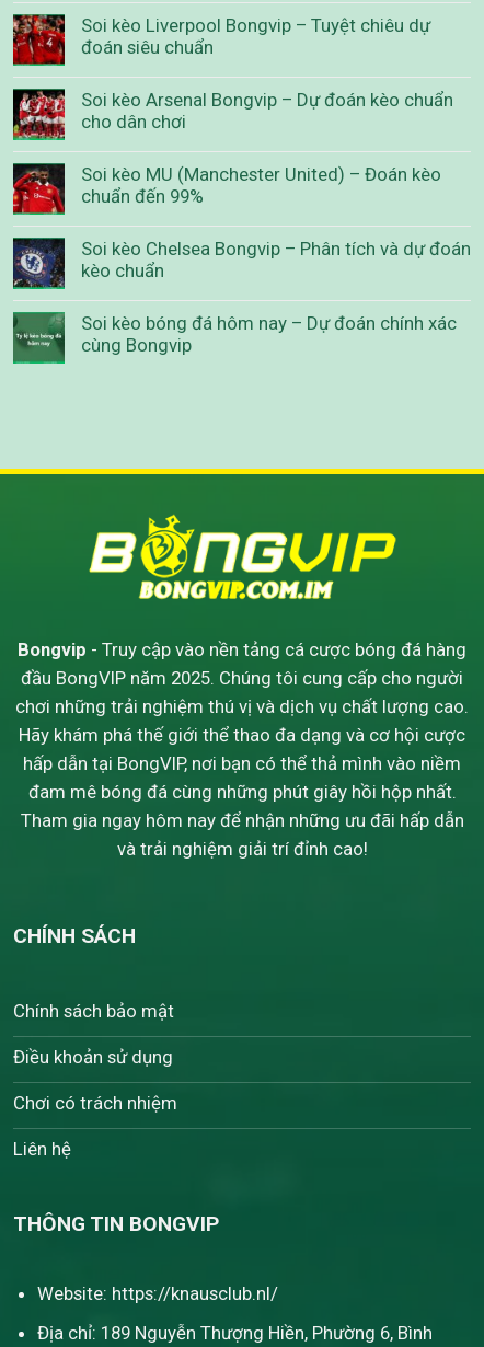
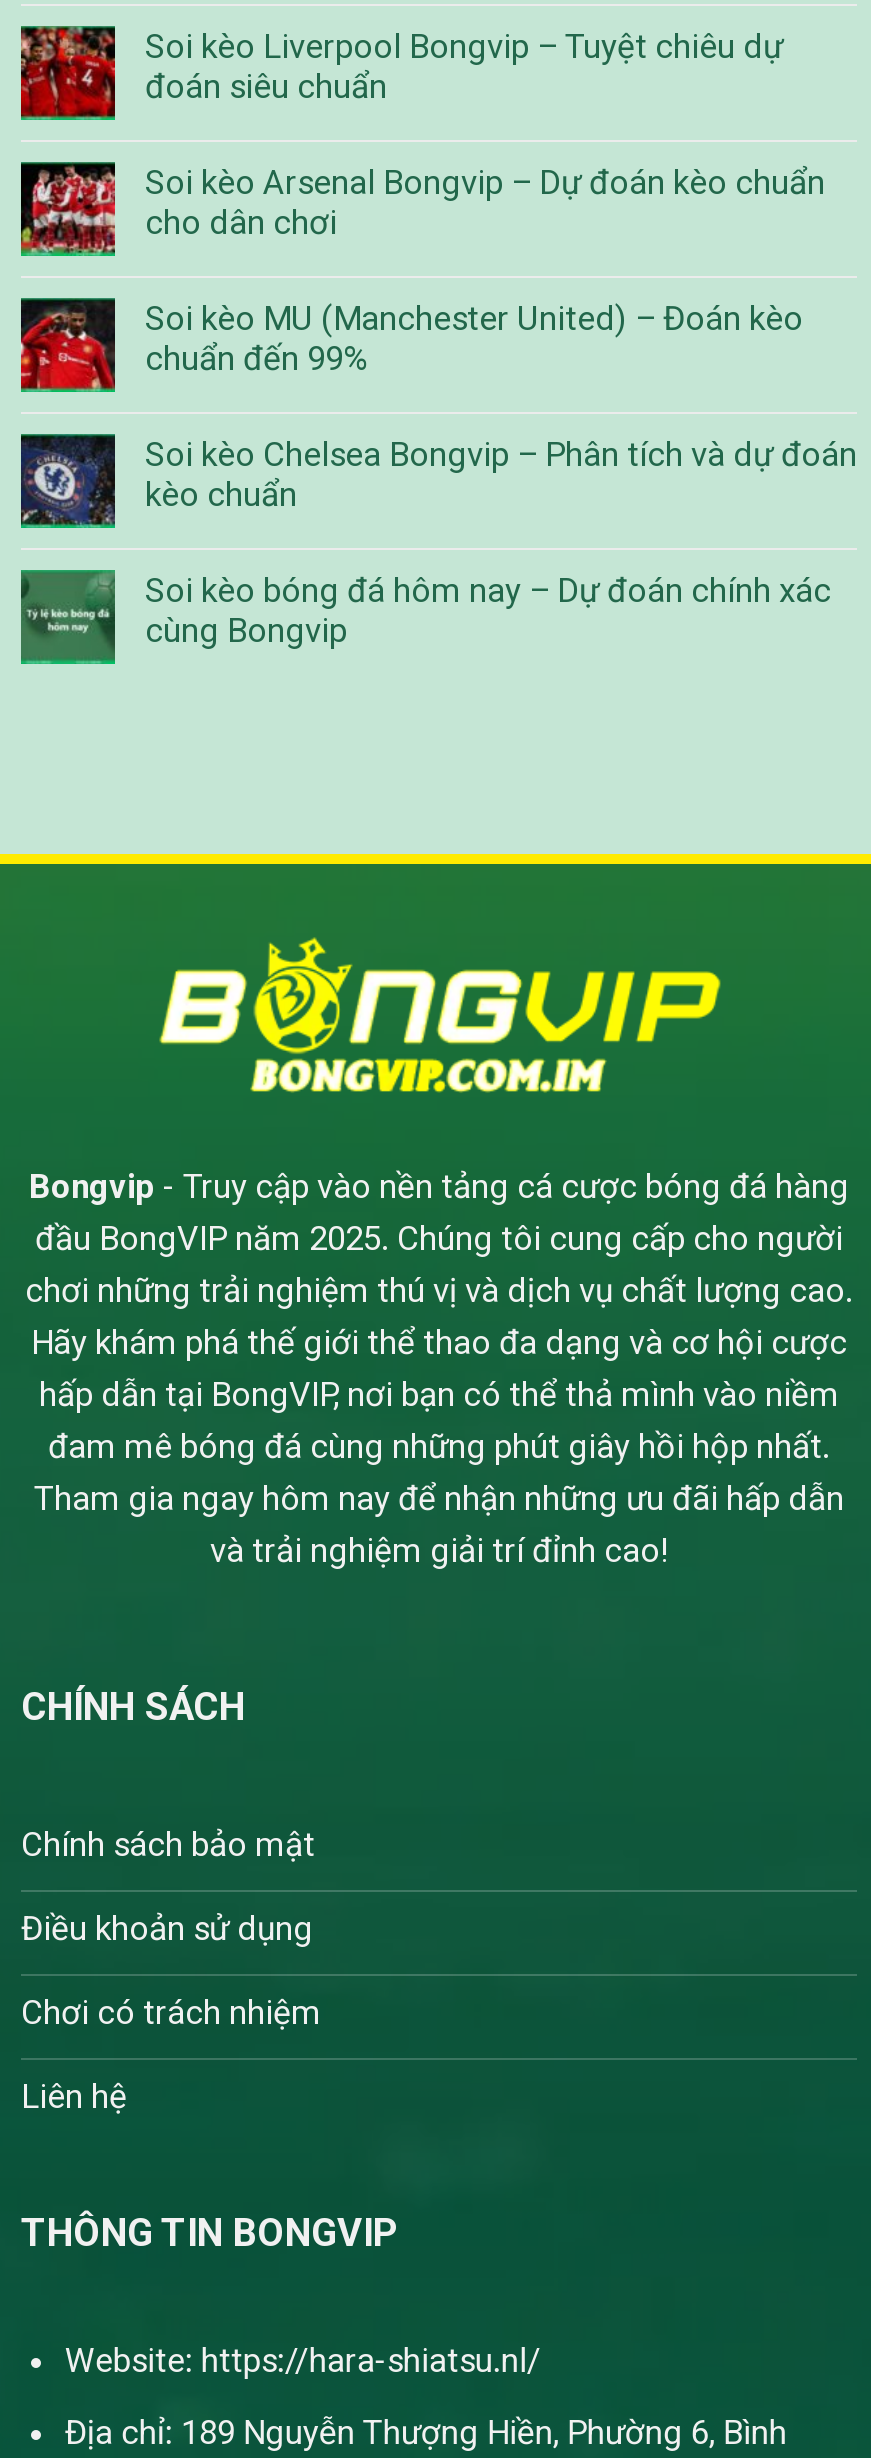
[37,1283,278,1305] Website: https://knausclub.nl/ -> [65,2340,541,2380] Website: https://hara-shiatsu.nl/

